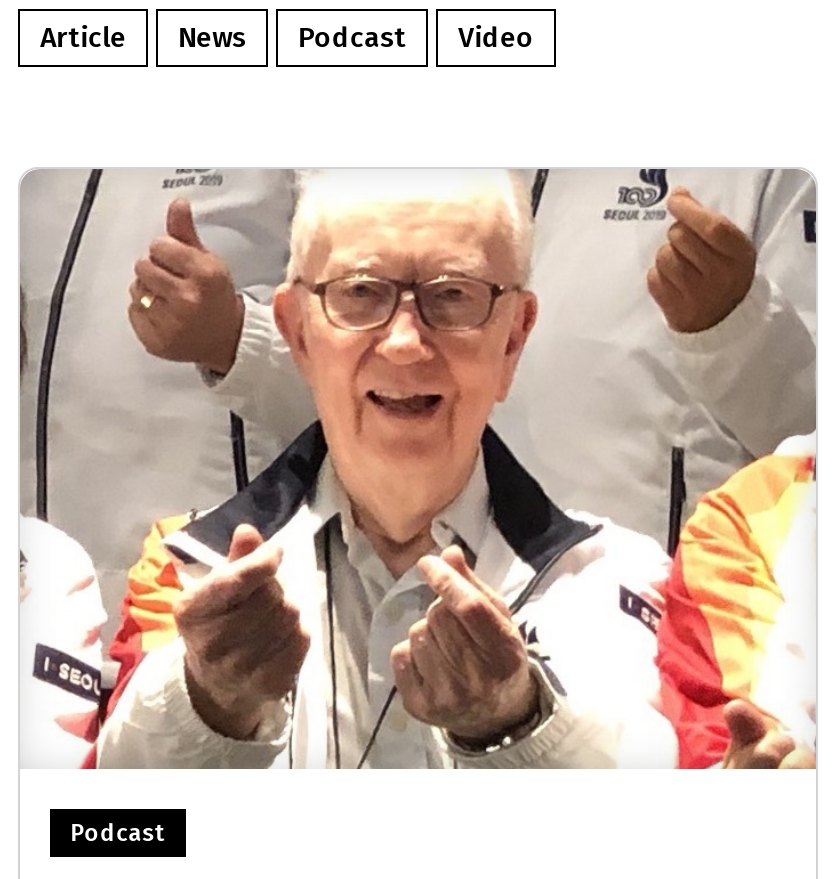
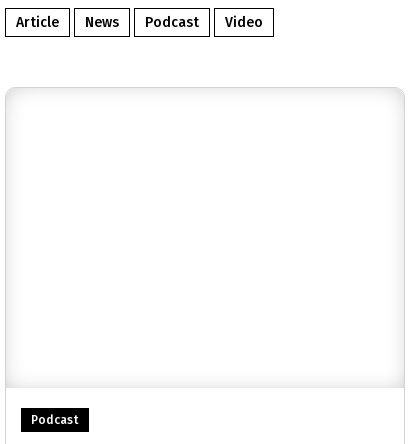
[18,167,818,771] [image] -> none

